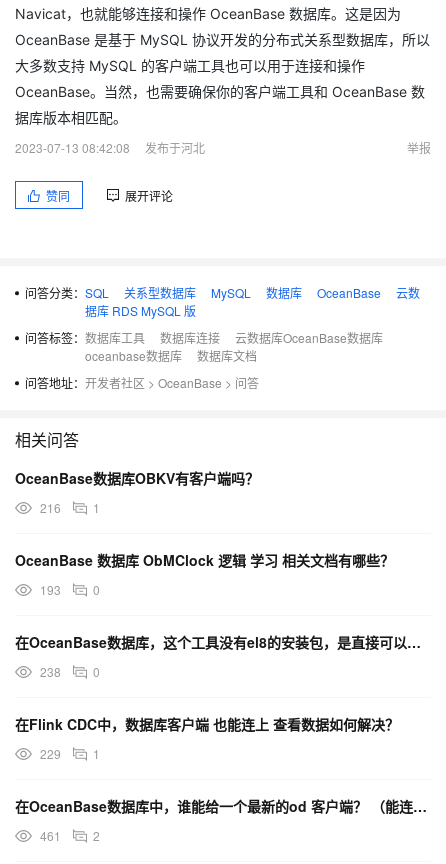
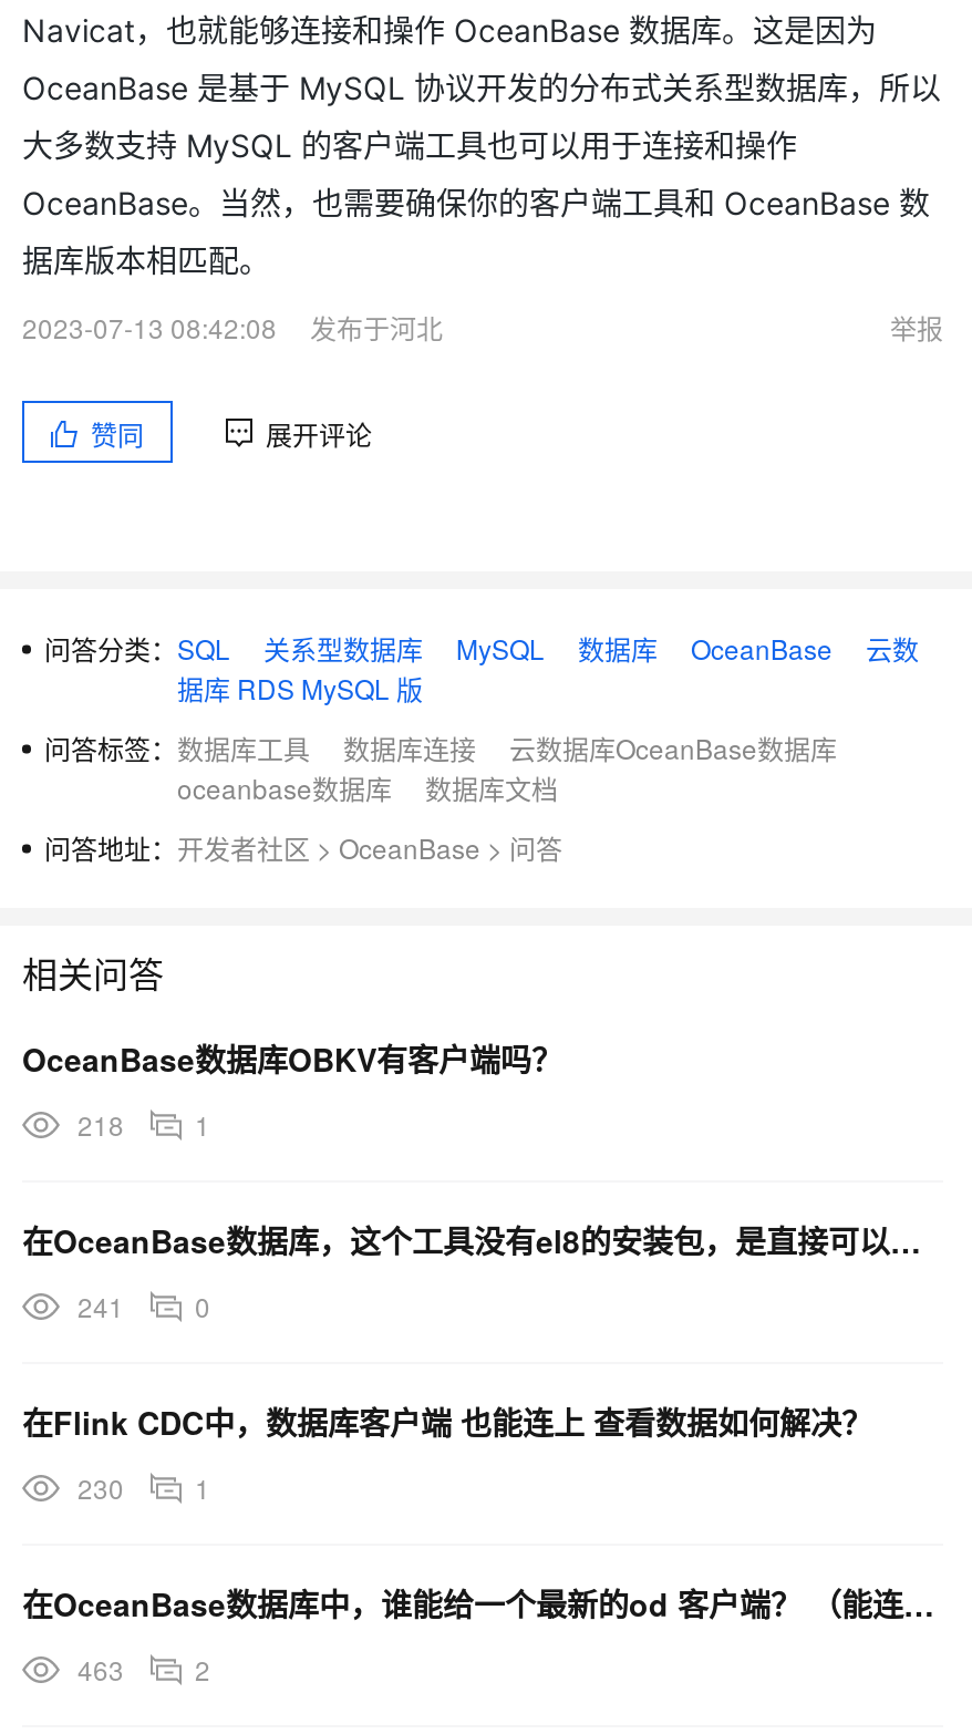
[40,499,100,516] 216 1 -> [77,1105,210,1143] 218 1
[15,550,394,598] OceanBase 数据库 ObMClock 逻辑 学习 相关文档有哪些？ | 193 | 0 -> none
[40,663,100,680] 238 0 -> [77,1287,210,1324] 241 0
[40,745,100,762] 229 1 -> [77,1468,210,1506] 230 1
[40,827,100,844] 461 2 -> [77,1650,210,1687] 463 2

